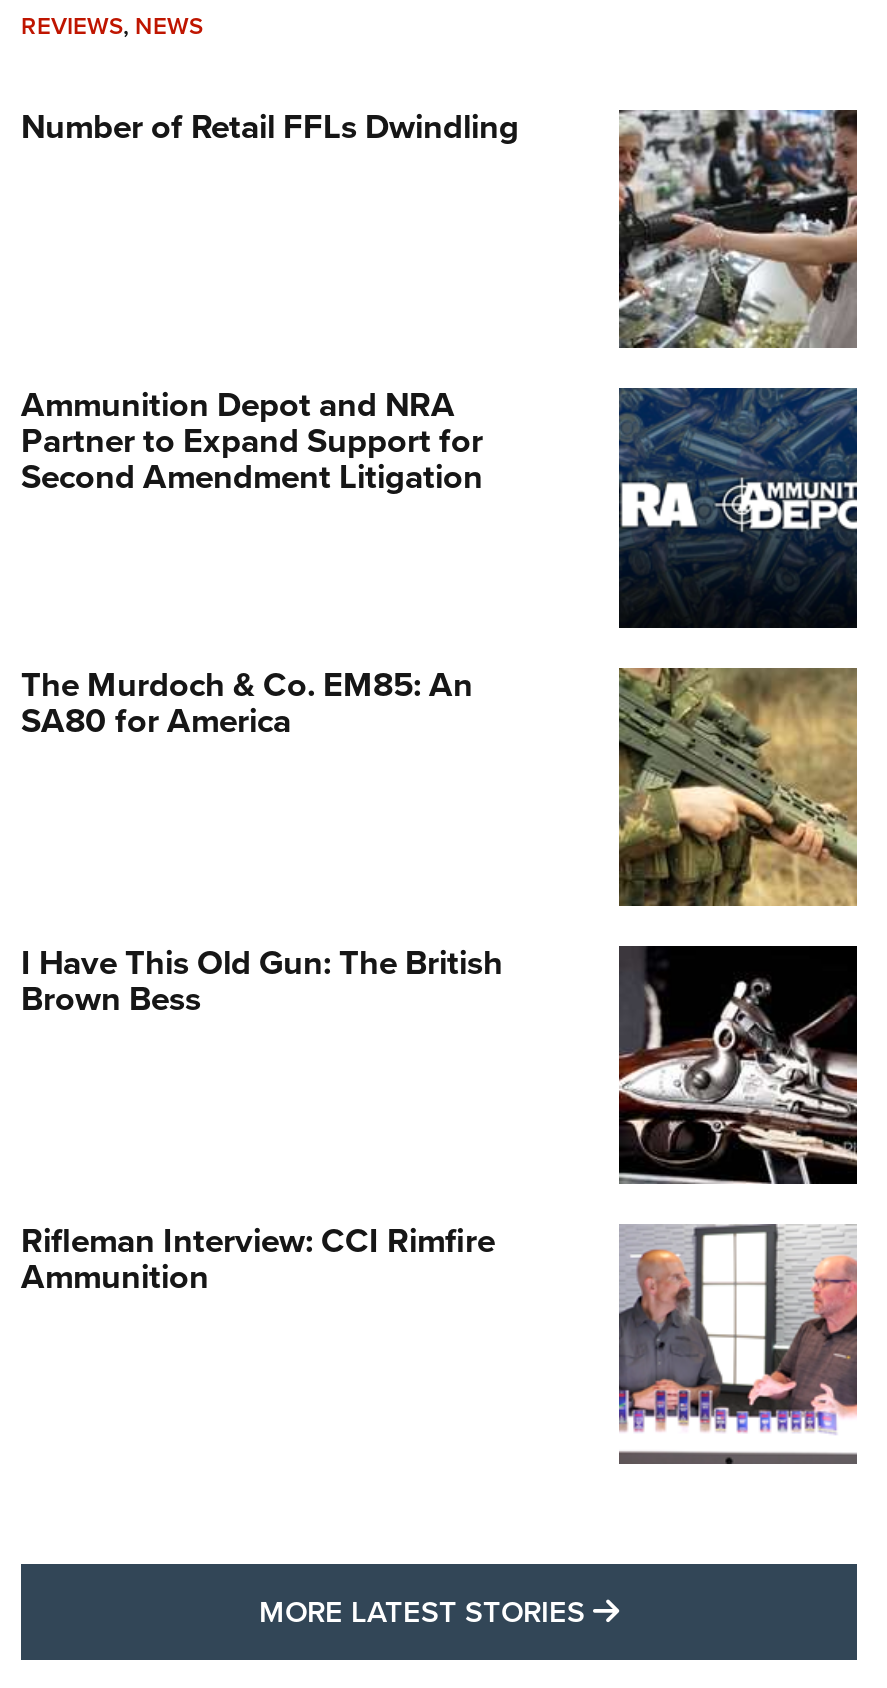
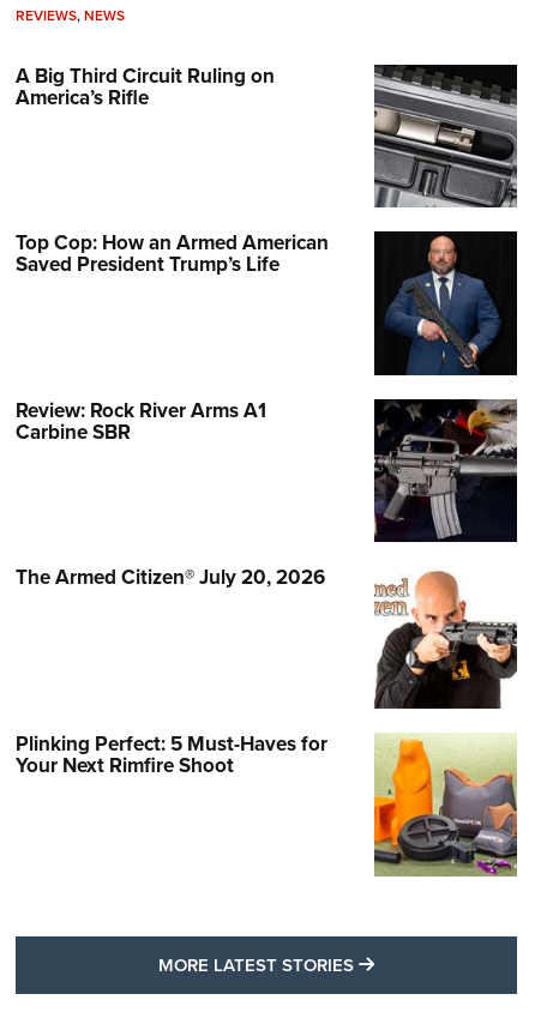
[21,102,519,152] Number of Retail FFLs Dwindling -> [16,61,275,112] A Big Third Circuit Ruling on | America’s Rifle
[619,108,859,348] [image] -> [374,64,518,207] [image]
[21,381,483,503] Ammunition Depot and NRA | Partner to Expand Support for | Second Amendment Litigation -> [16,228,329,279] Top Cop: How an Armed American | Saved President Trump’s Life
[617,386,859,628] [image] -> [373,230,517,375] [image]
[21,660,473,746] The Murdoch & Co. EM85: An | SA80 for America -> [16,395,266,446] Review: Rock River Arms A1 | Carbine SBR
[617,666,859,908] [image] -> [373,398,518,543] [image]
[21,938,503,1024] I Have This Old Gun: The British | Brown Bess -> [16,562,325,591] The Armed Citizen® July 20, 2026
[617,944,859,1186] [image] -> [373,567,517,709] [image]
[21,1217,495,1303] Rifleman Interview: CCI Rimfire | Ammunition -> [16,730,327,780] Plinking Perfect: 5 Must-Haves for | Your Next Rimfire Shoot
[617,1222,857,1466] [image] -> [373,734,518,878] [image]

